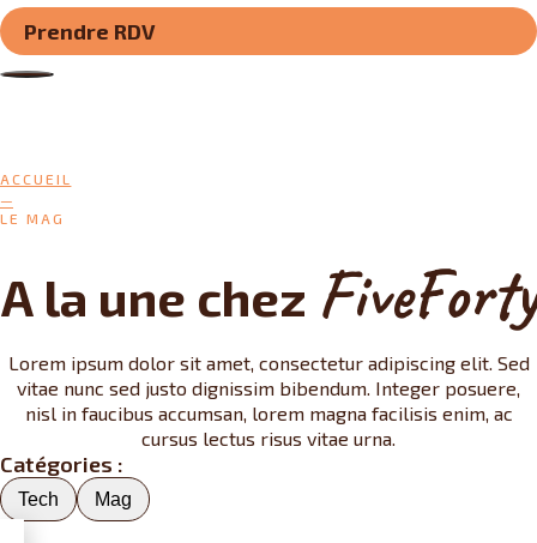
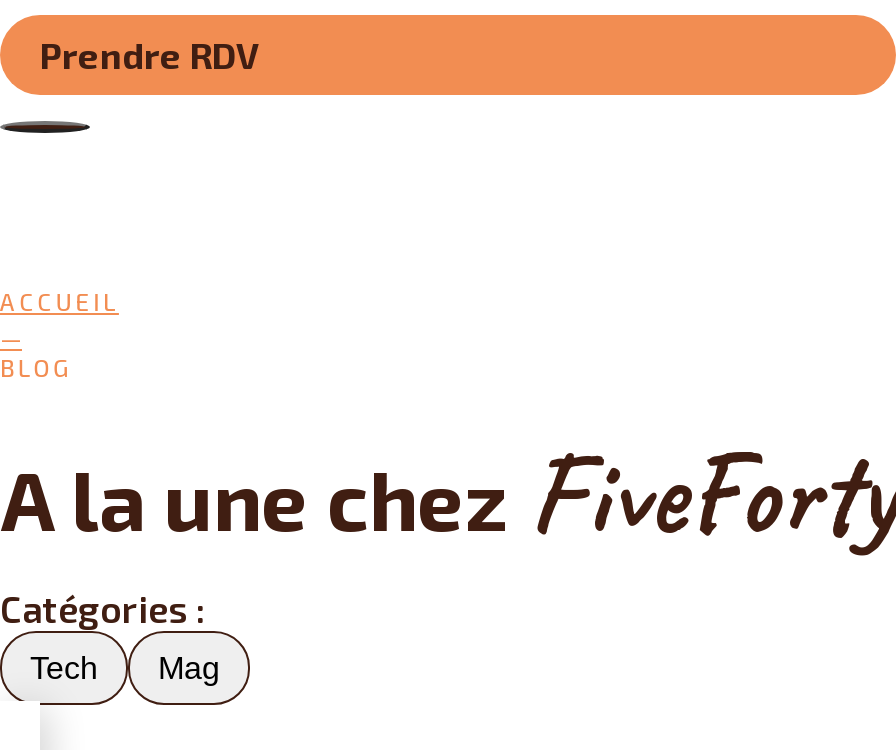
[0,210,64,227] LE MAG -> [0,353,73,381] BLOG
[8,352,529,450] Lorem ipsum dolor sit amet, consectetur adipiscing elit. Sed | vitae nunc sed justo dignissim bibendum. Integer posuere, | nisl in faucibus accumsan, lorem magna facilisis enim, ac | cursus lectus risus vitae urna. -> none

